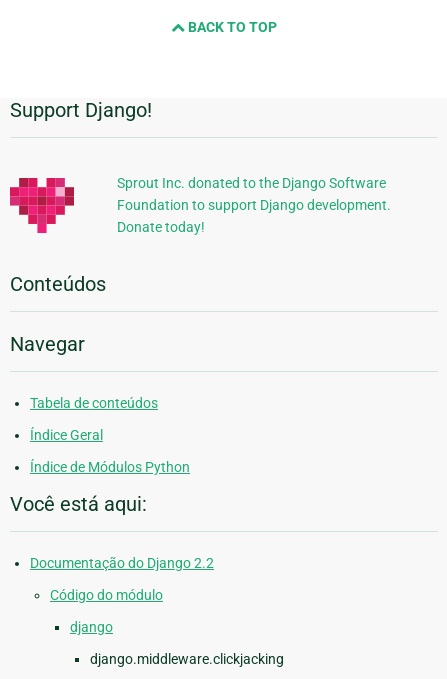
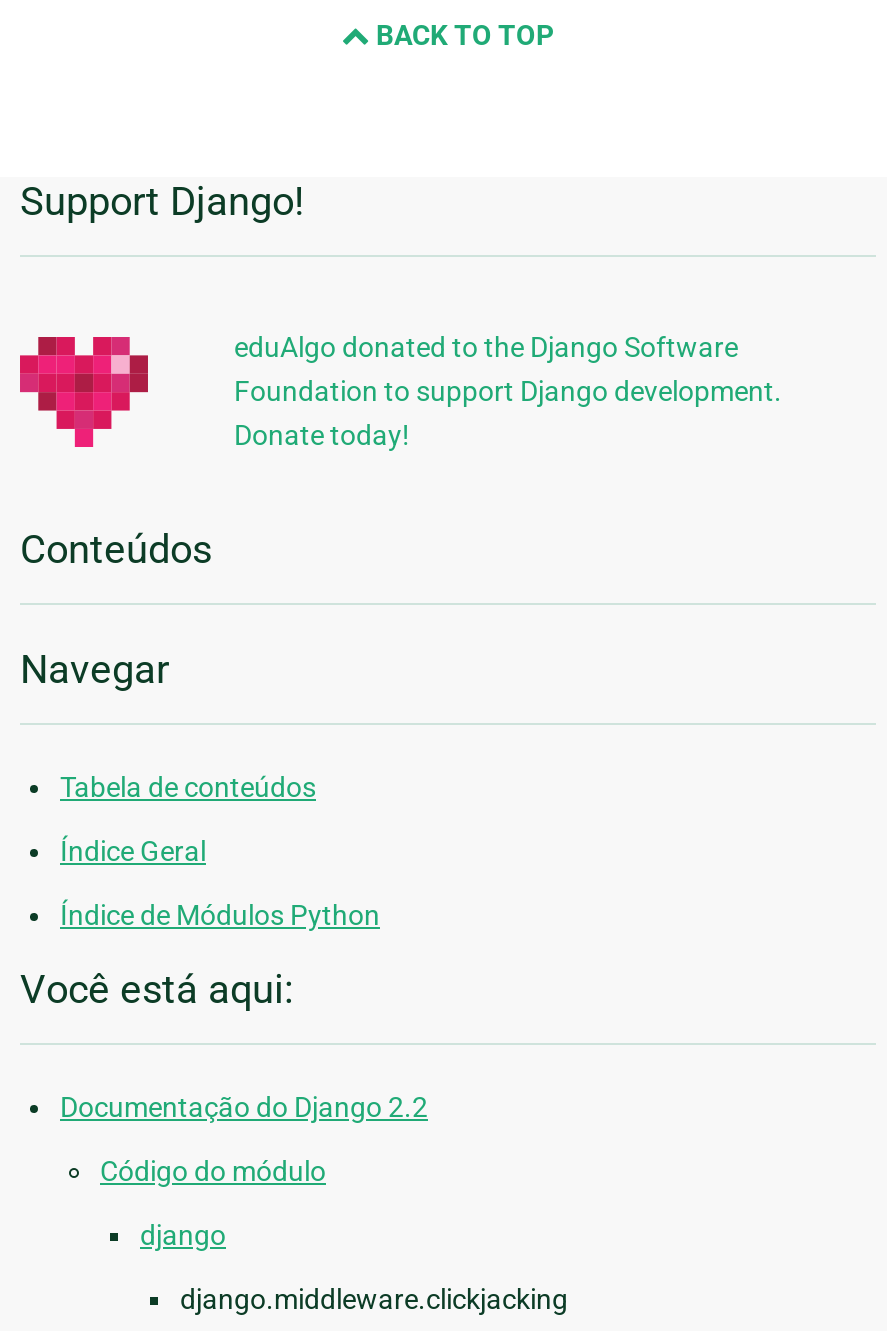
[117,175,386,191] Sprout Inc. donated to the Django Software -> [234,332,738,364] eduAlgo donated to the Django Software

